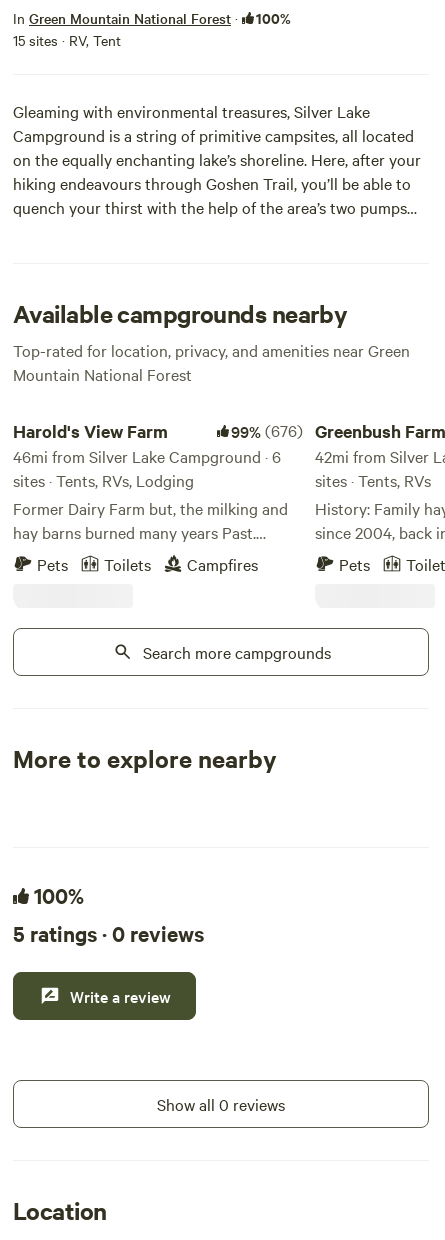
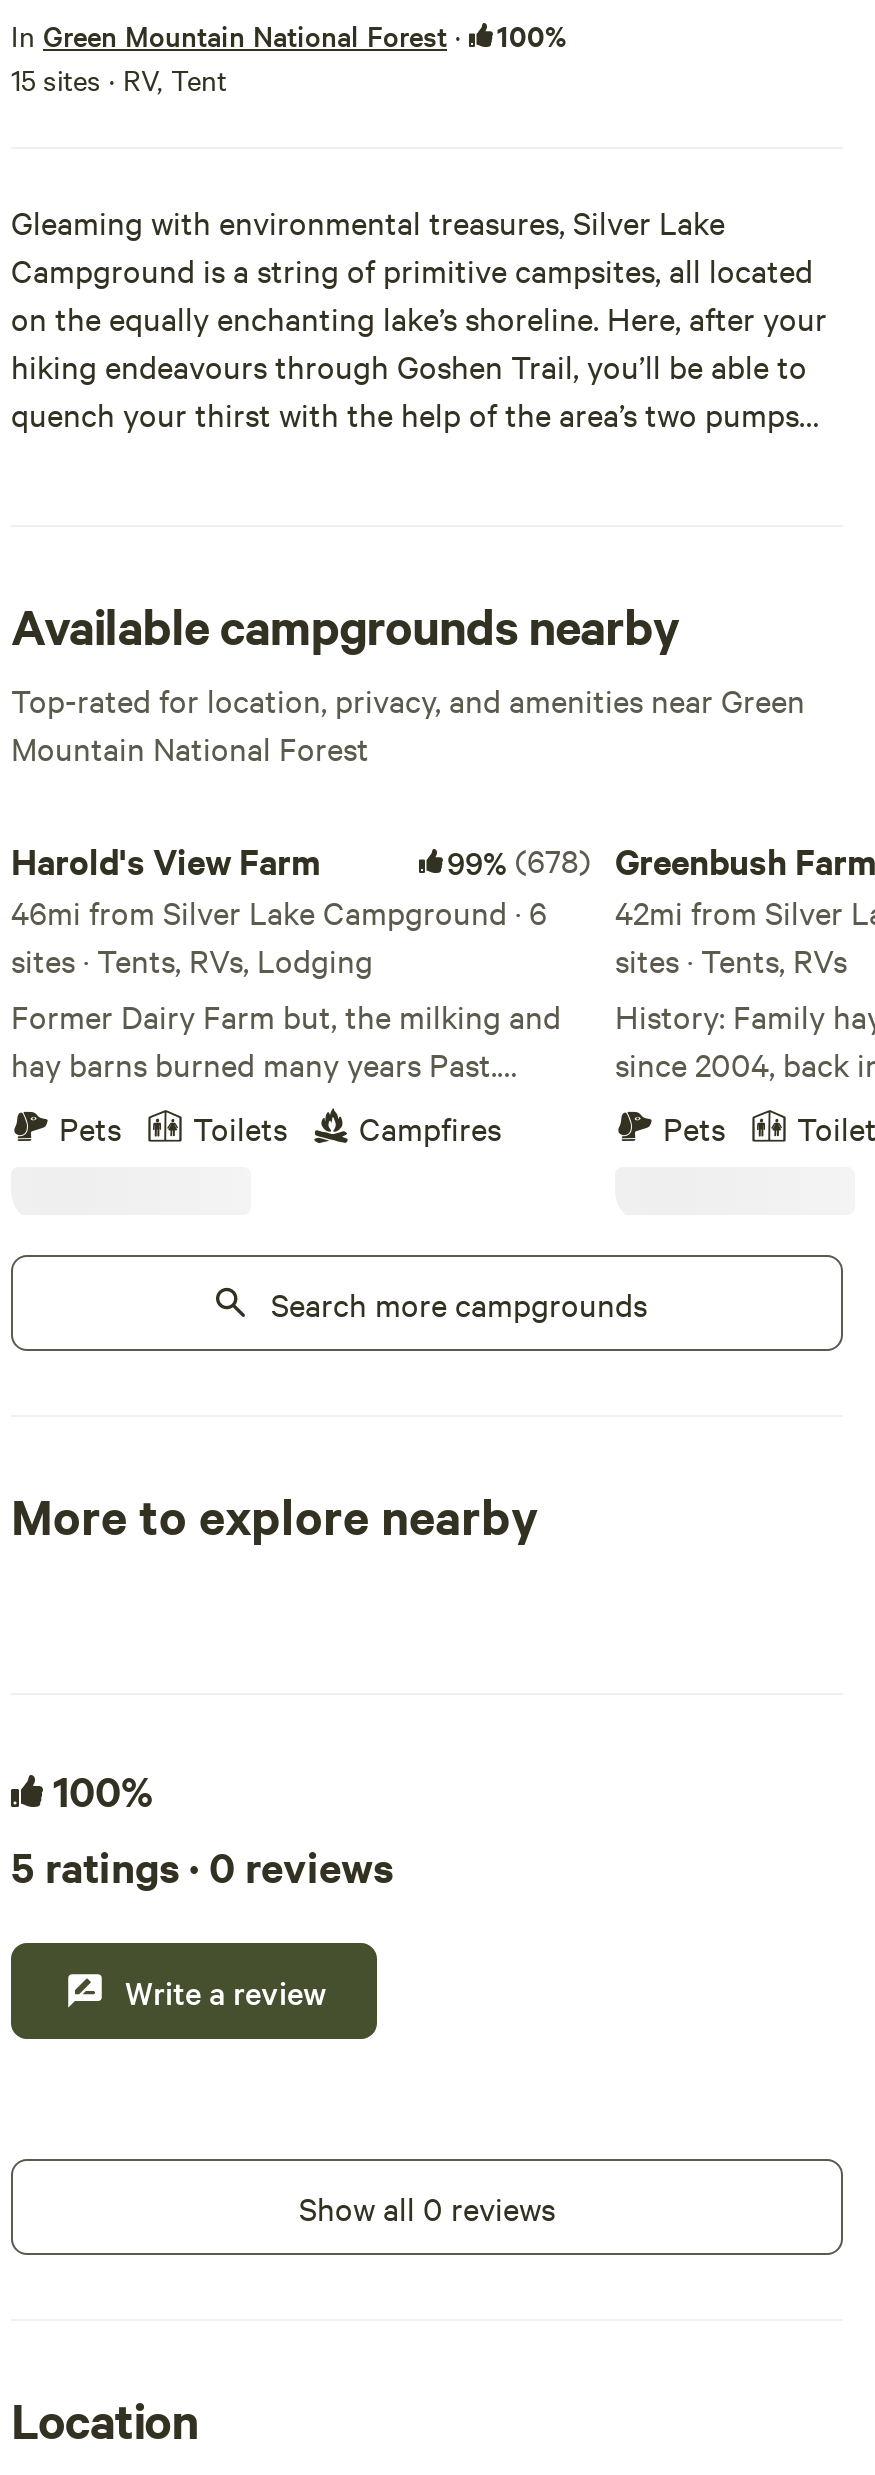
[231,419,445,443] 99% (676) Greenbush Farm -> [447,837,875,885] 99% (678) Greenbush Farm

